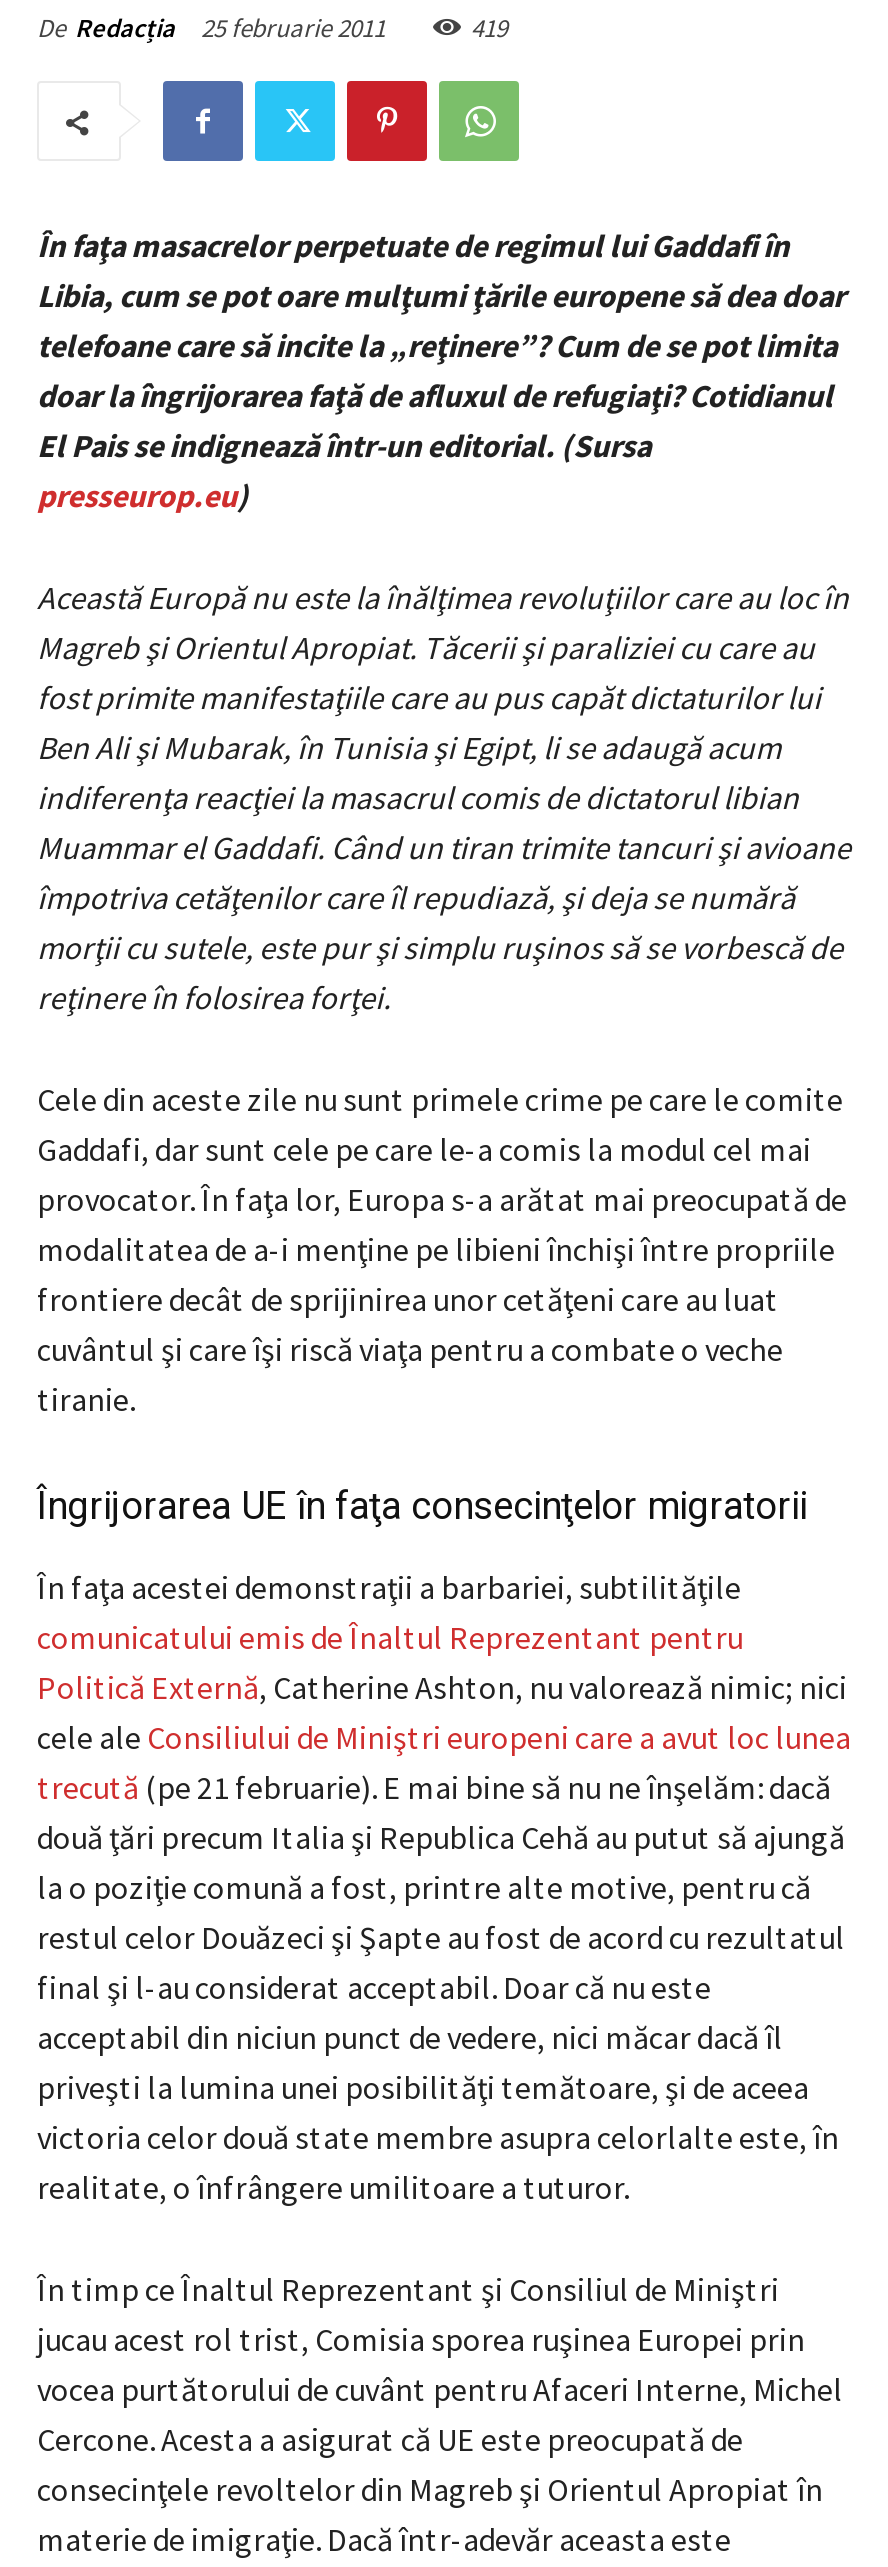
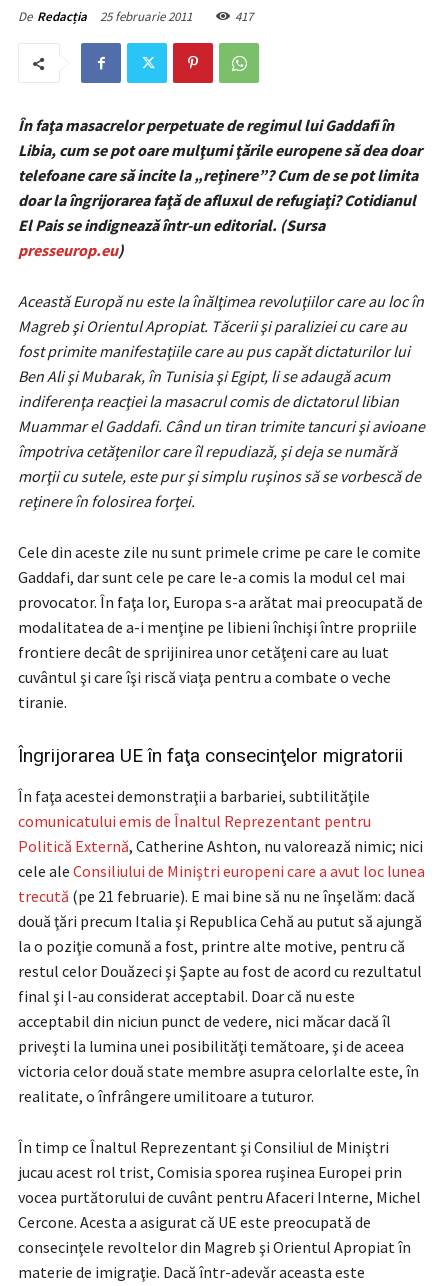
[471,11,507,45] 419 -> [235,8,253,25] 417

